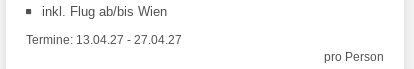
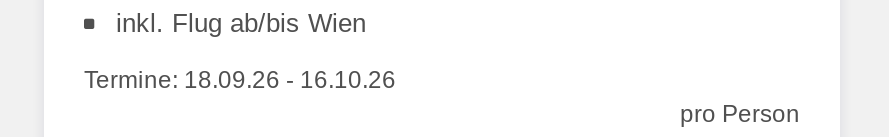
[26,33,182,47] Termine: 13.04.27 - 27.04.27 -> [84,66,396,94] Termine: 18.09.26 - 16.10.26

